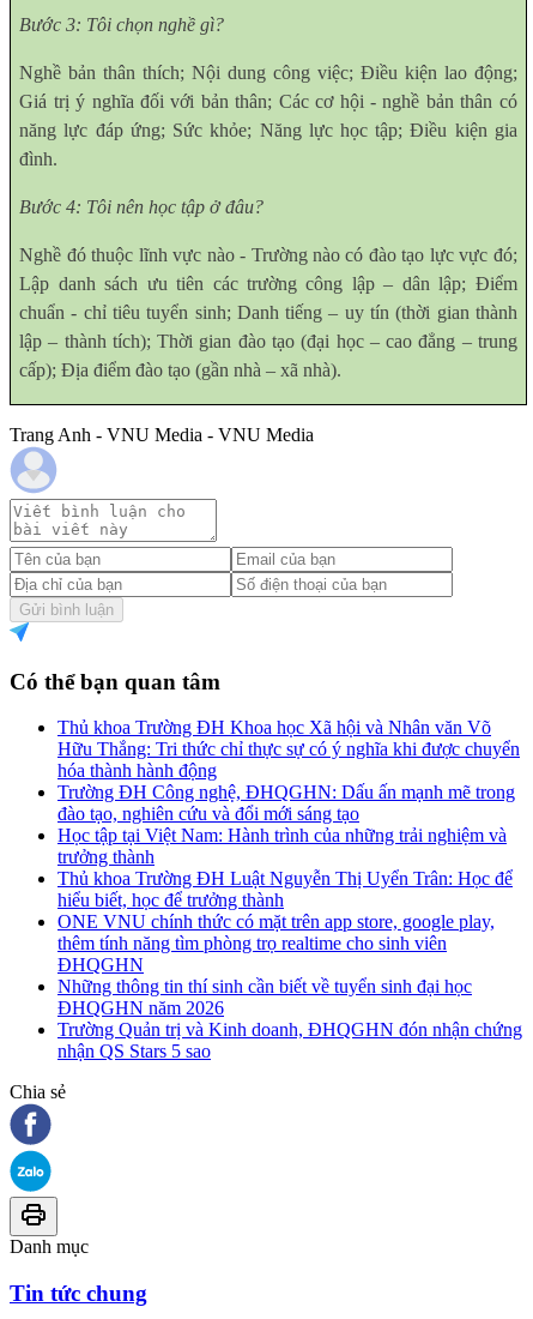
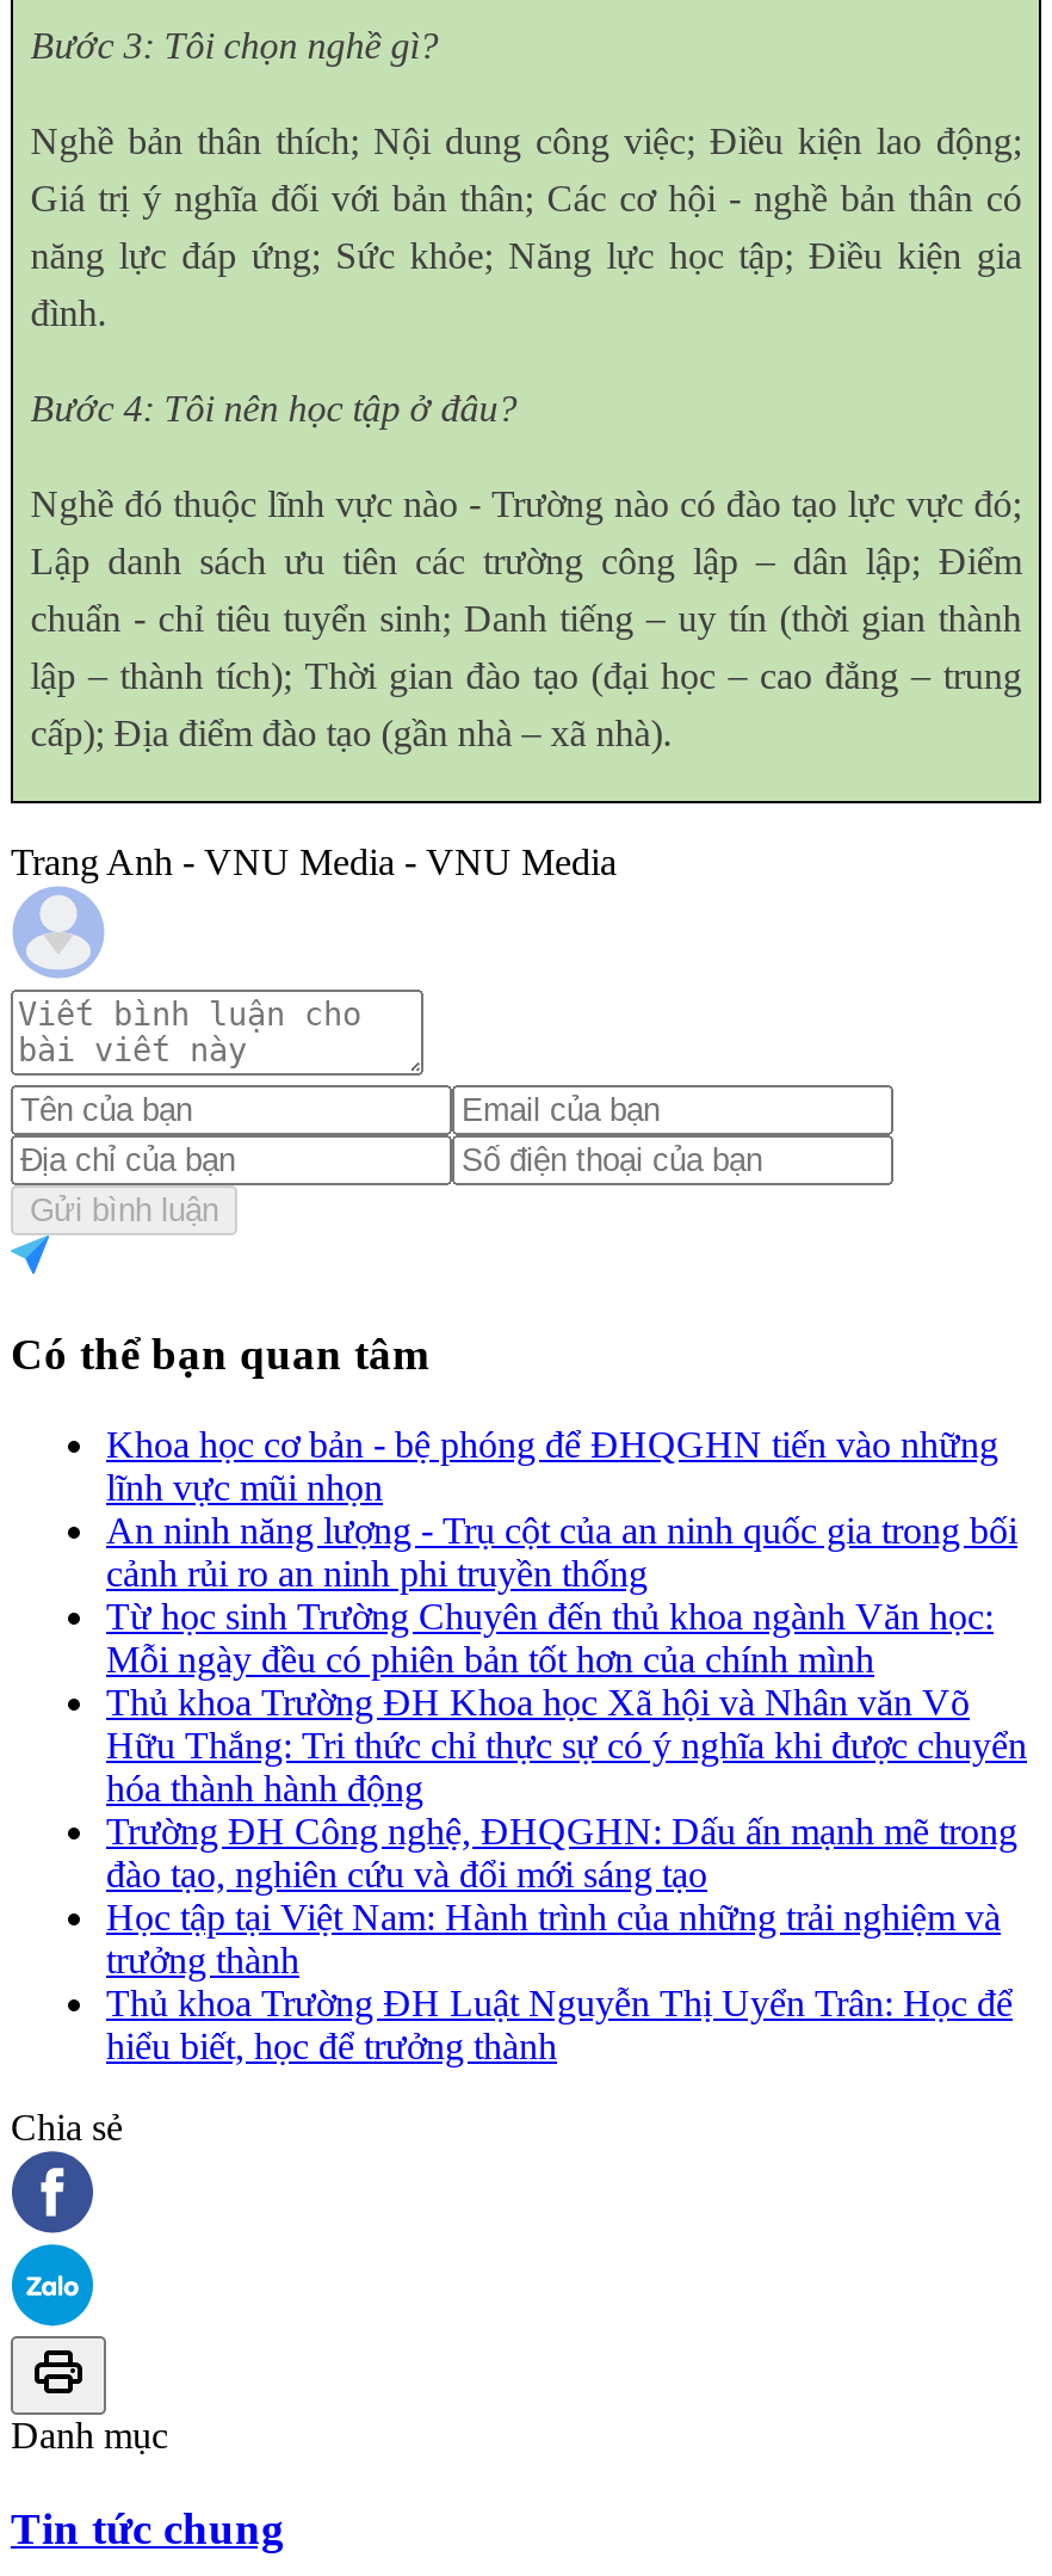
none -> [106,1425,1017,1680] Khoa học cơ bản - bệ phóng để ĐHQGHN tiến vào những | lĩnh vực mũi nhọn | An ninh năng lượng - Trụ cột của an ninh quốc gia trong bối | cảnh rủi ro an ninh phi truyền thống | Từ học sinh Trường Chuyên đến thủ khoa ngành Văn học: | Mỗi ngày đều có phiên bản tốt hơn của chính mình
moved [57,717,520,910] -> [106,1682,1027,2067]: Thủ khoa Trường ĐH Khoa học Xã hội và Nhân văn Võ | Hữu Thắng: Tri thức chỉ thực sự có ý nghĩa khi được chuyển | hóa thành hành động | ... | Thủ khoa Trường ĐH Luật Nguyễn Thị Uyển Trân: Học để | hiểu biết, học để trưởng thành
[57,912,522,1061] ONE VNU chính thức có mặt trên app store, google play, | thêm tính năng tìm phòng trọ realtime cho sinh viên | ĐHQGHN | Những thông tin thí sinh cần biết về tuyển sinh đại học | ĐHQGHN năm 2026 | Trường Quản trị và Kinh doanh, ĐHQGHN đón nhận chứng | nhận QS Stars 5 sao -> none

